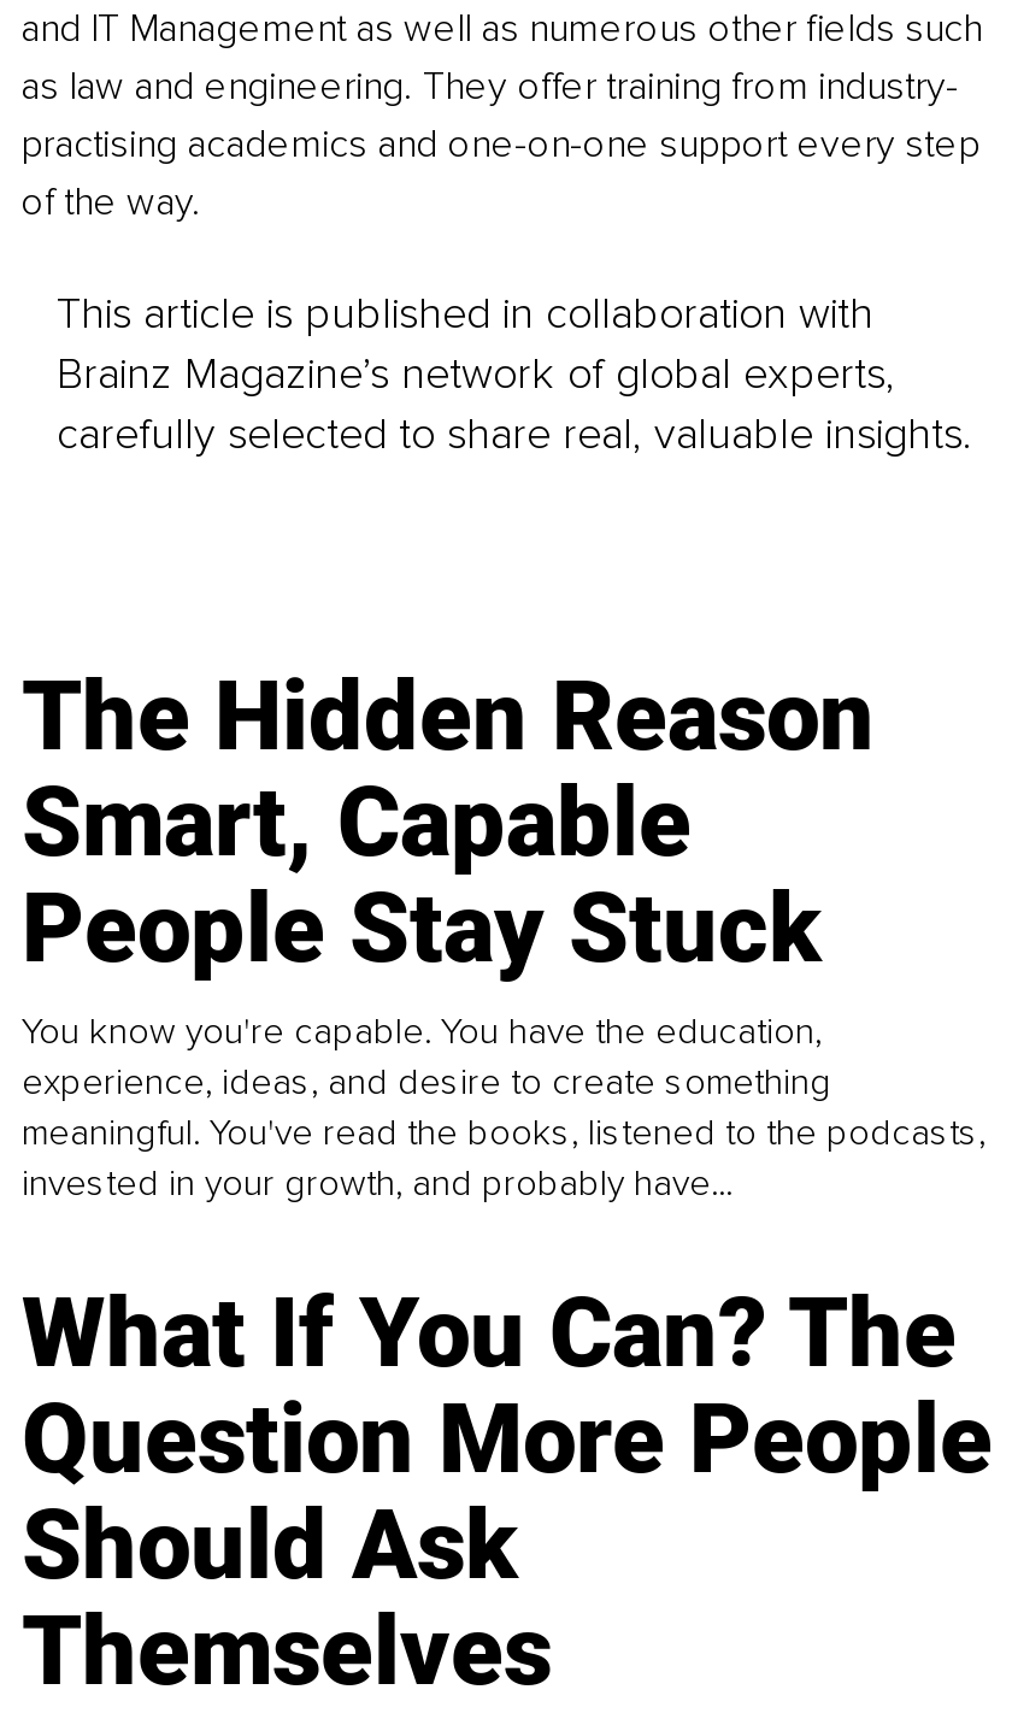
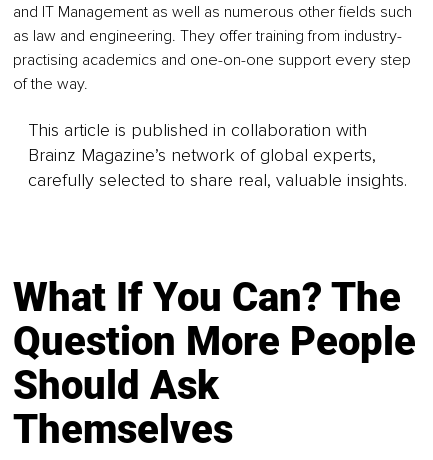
[22,661,985,1205] The Hidden Reason | Smart, Capable | People Stay Stuck | You know you're capable. You have the education, | experience, ideas, and desire to create something | meaningful. You've read the books, listened to the podcasts, | invested in your growth, and probably have... -> none

